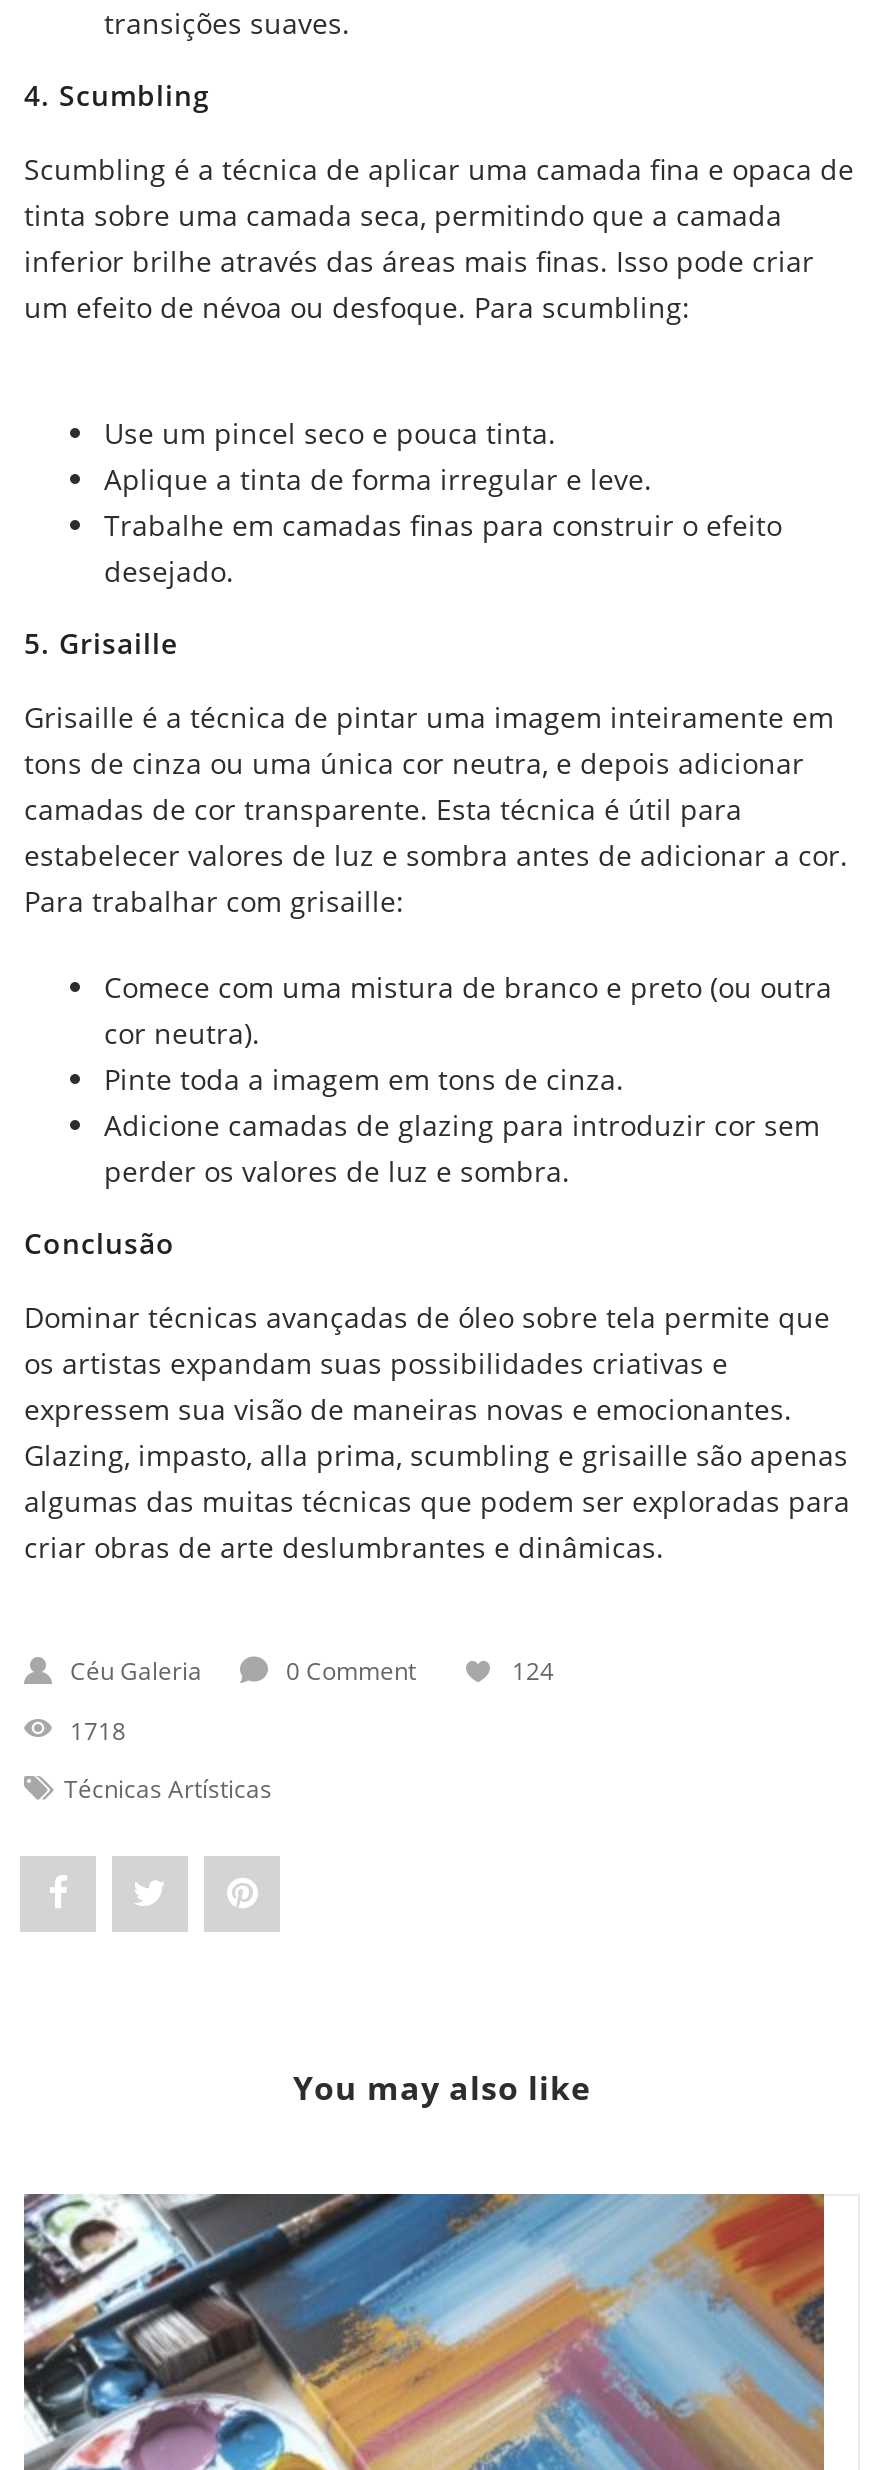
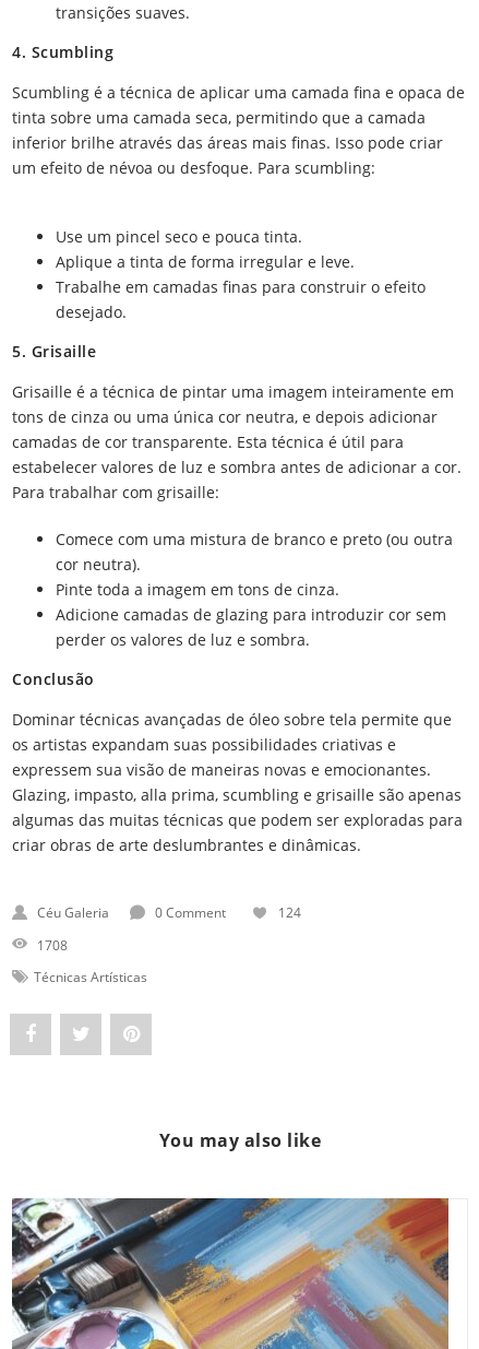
[70,1713,126,1747] 1718 -> [37,936,68,954] 1708

